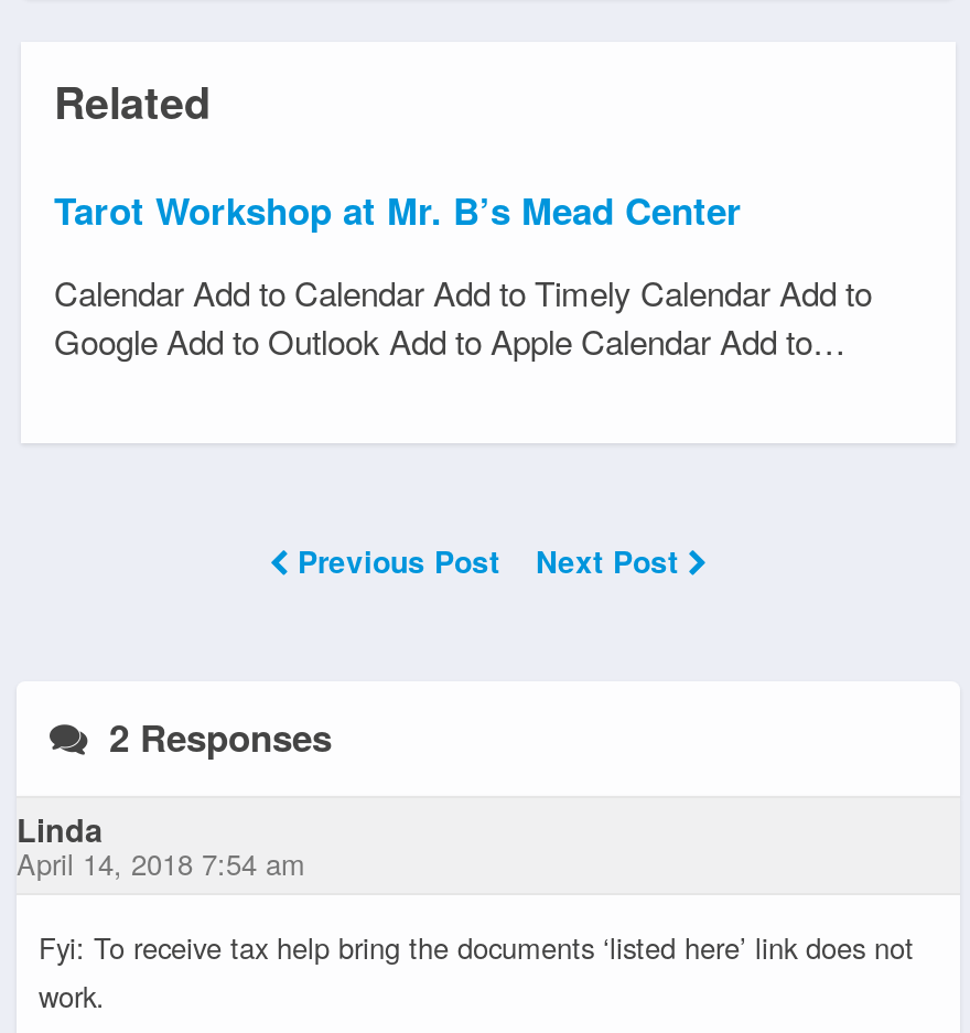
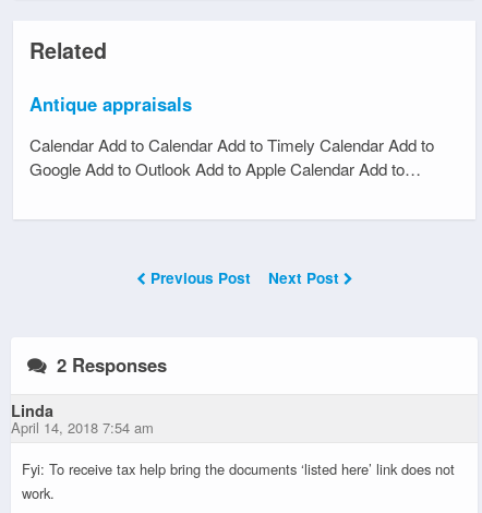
[54,183,742,236] Tarot Workshop at Mr. B’s Mead Center -> [29,90,192,117] Antique appraisals

